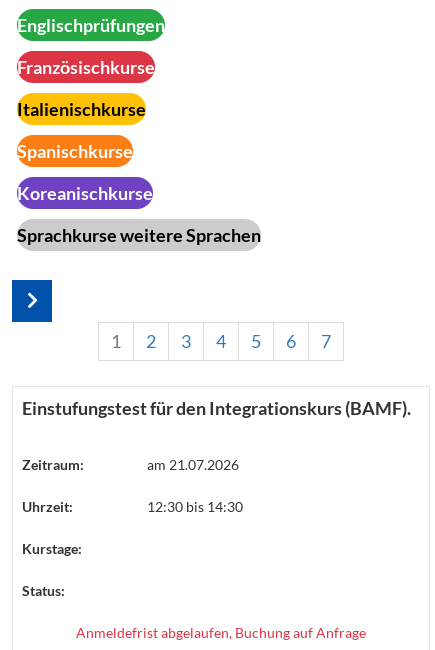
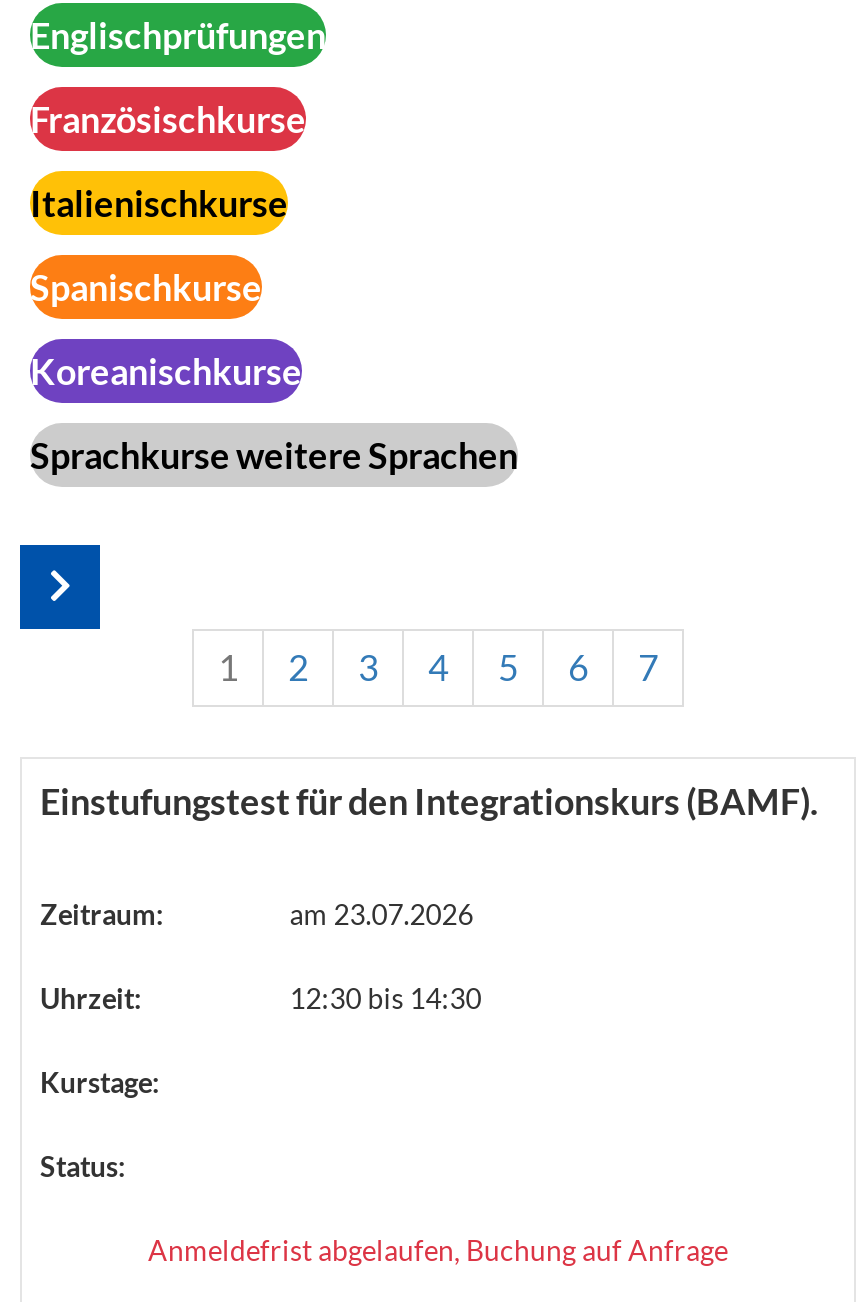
[147,456,239,473] am 21.07.2026 -> [290,897,474,931] am 23.07.2026

